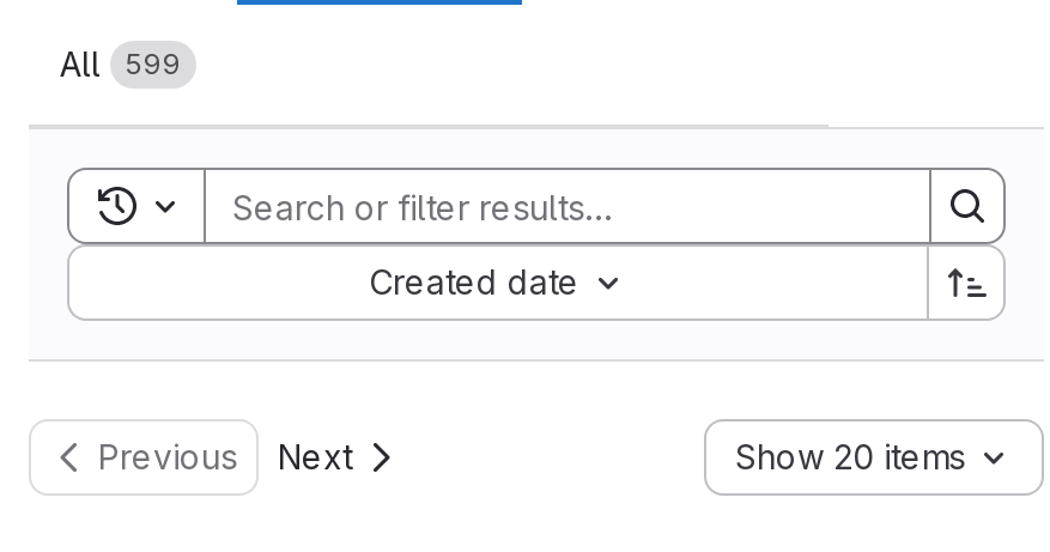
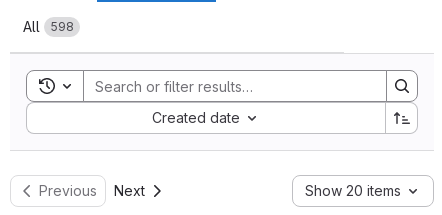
[60,43,182,84] All 599 -> [23,18,74,35] All 598

